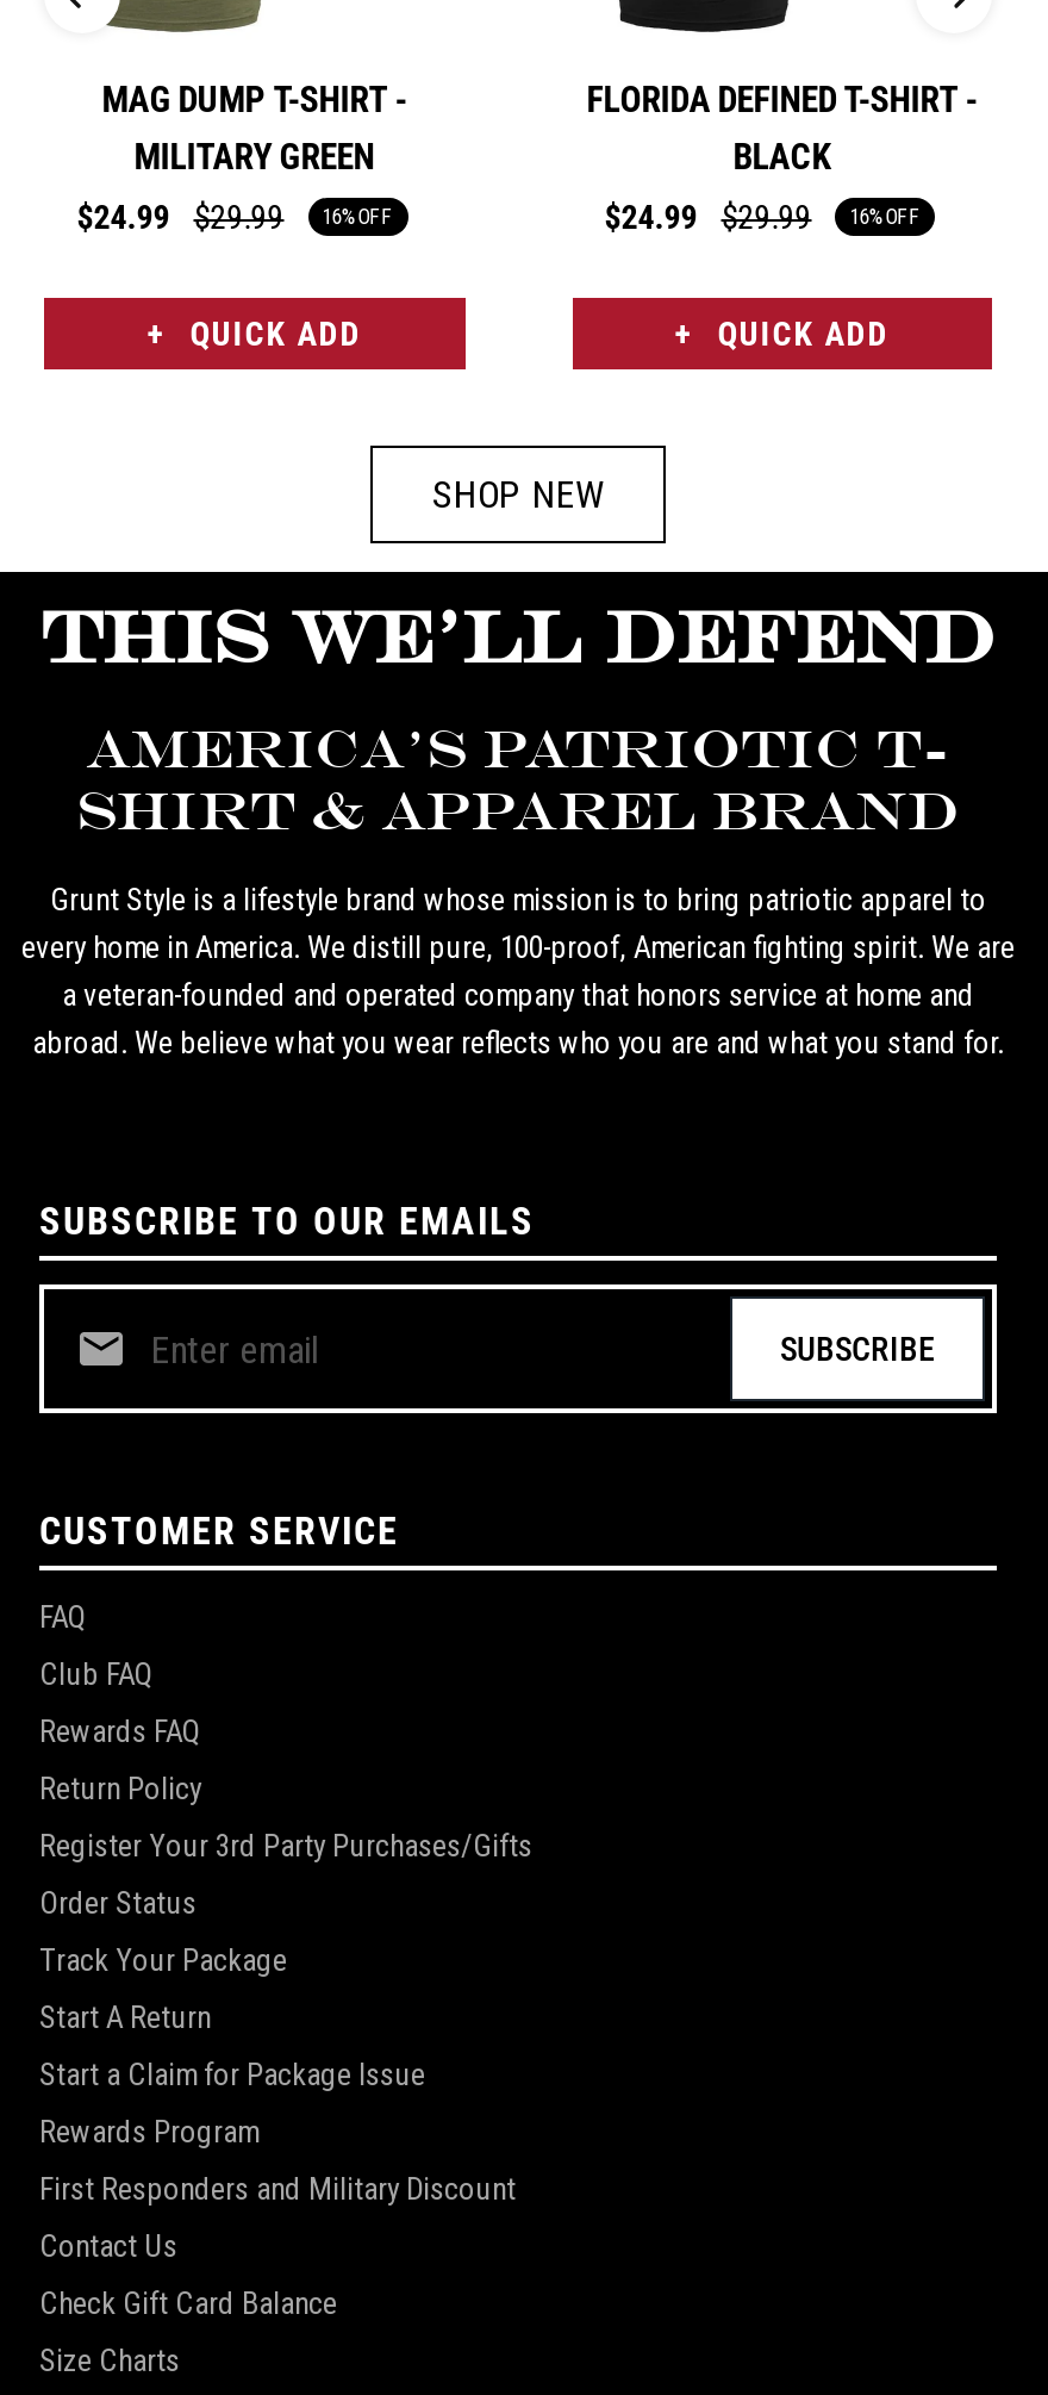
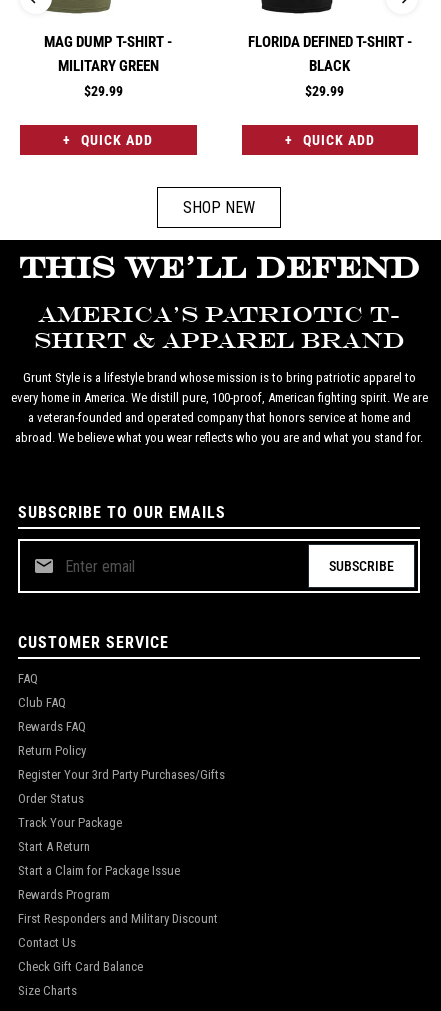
[77,197,170,235] $24.99 -> none
[322,204,394,228] 16% OFF -> none
[604,197,697,235] $24.99 -> none
[850,204,921,228] 16% OFF -> none

